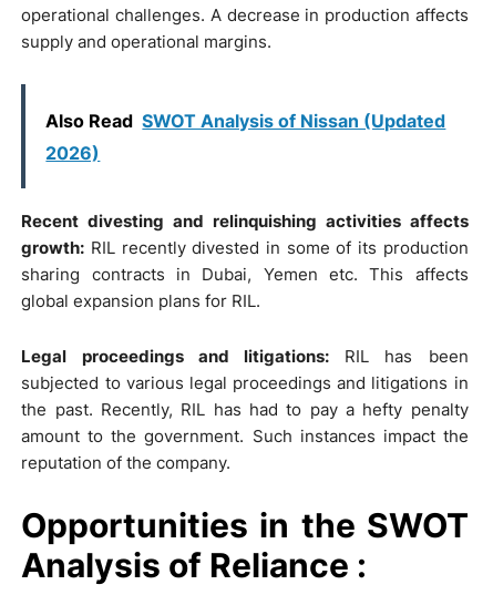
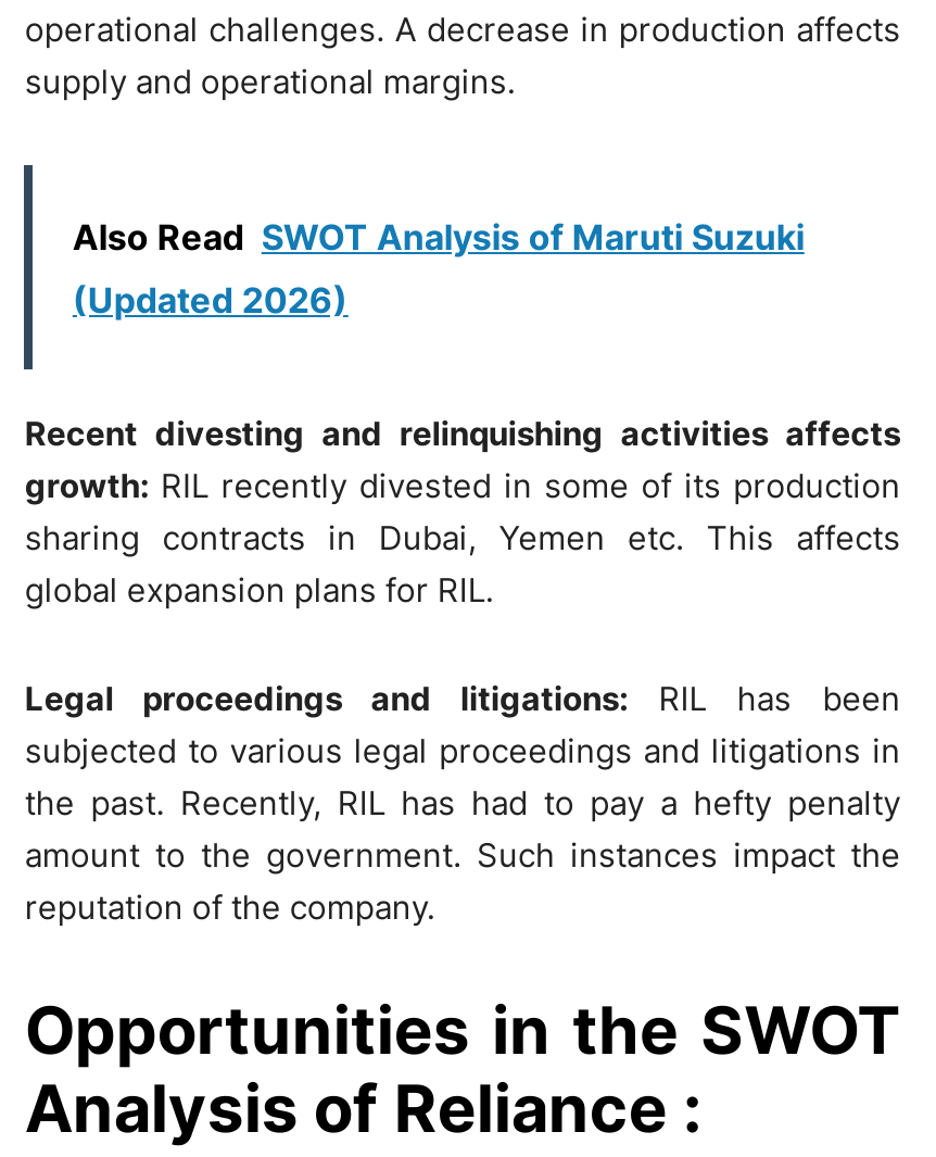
[46,109,446,163] Also Read SWOT Analysis of Nissan (Updated | 2026) -> [73,214,804,320] Also Read SWOT Analysis of Maruti Suzuki | (Updated 2026)

